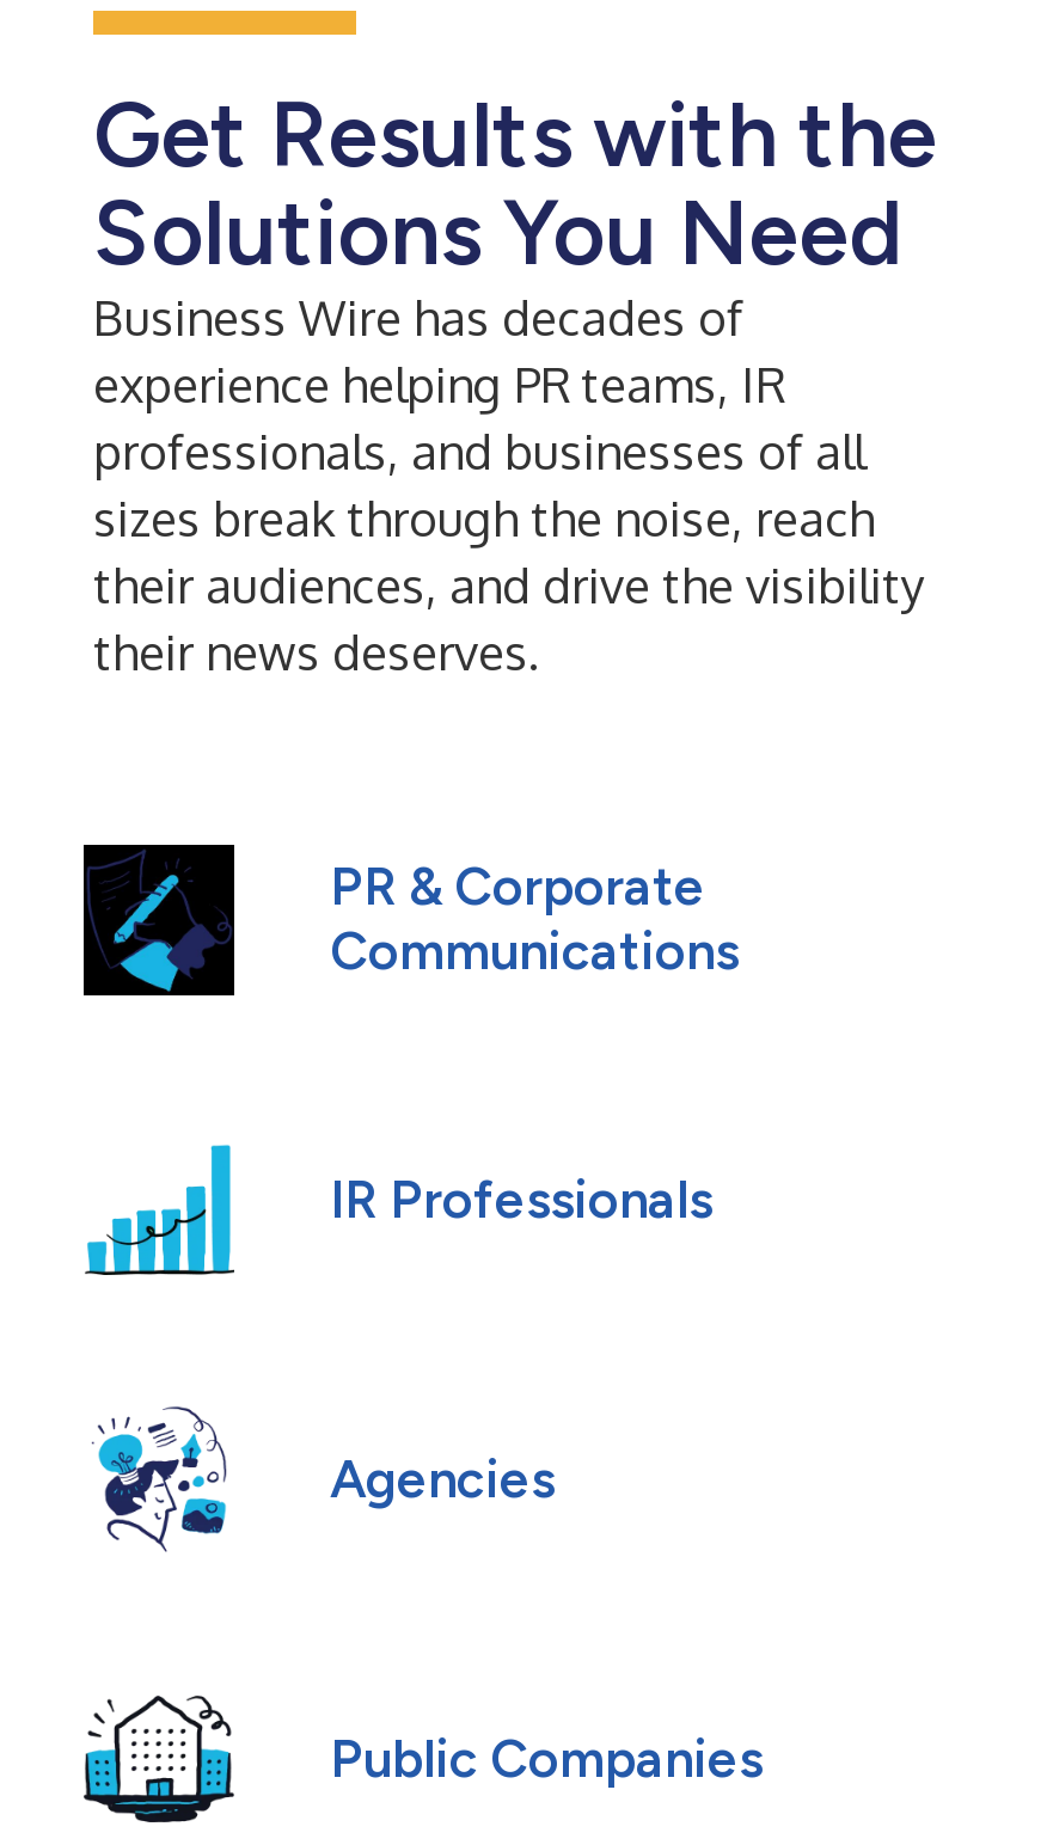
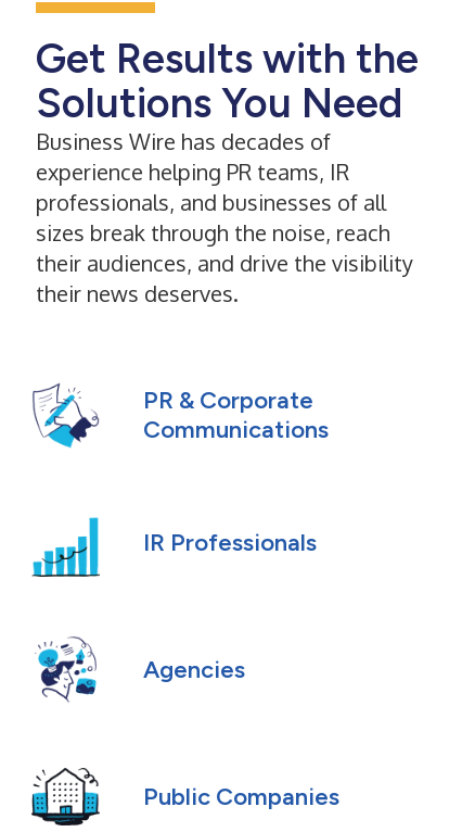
[81,842,237,998] [image] -> [31,381,100,450] [image]

